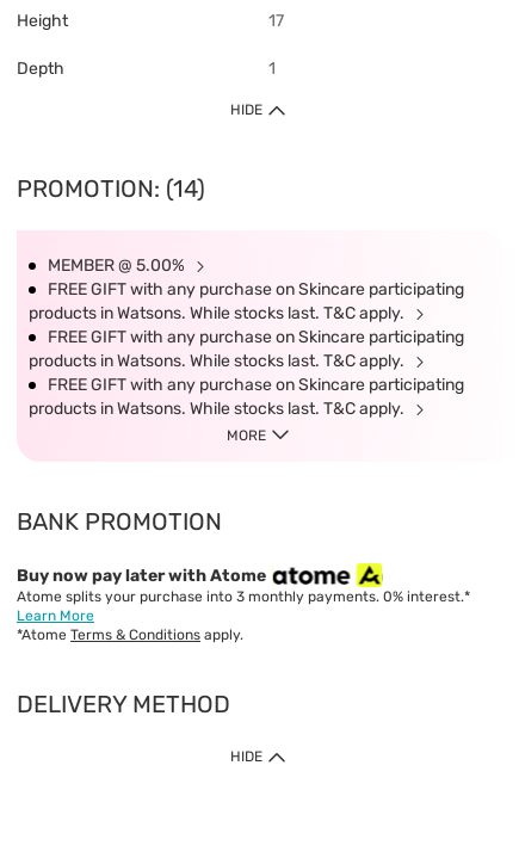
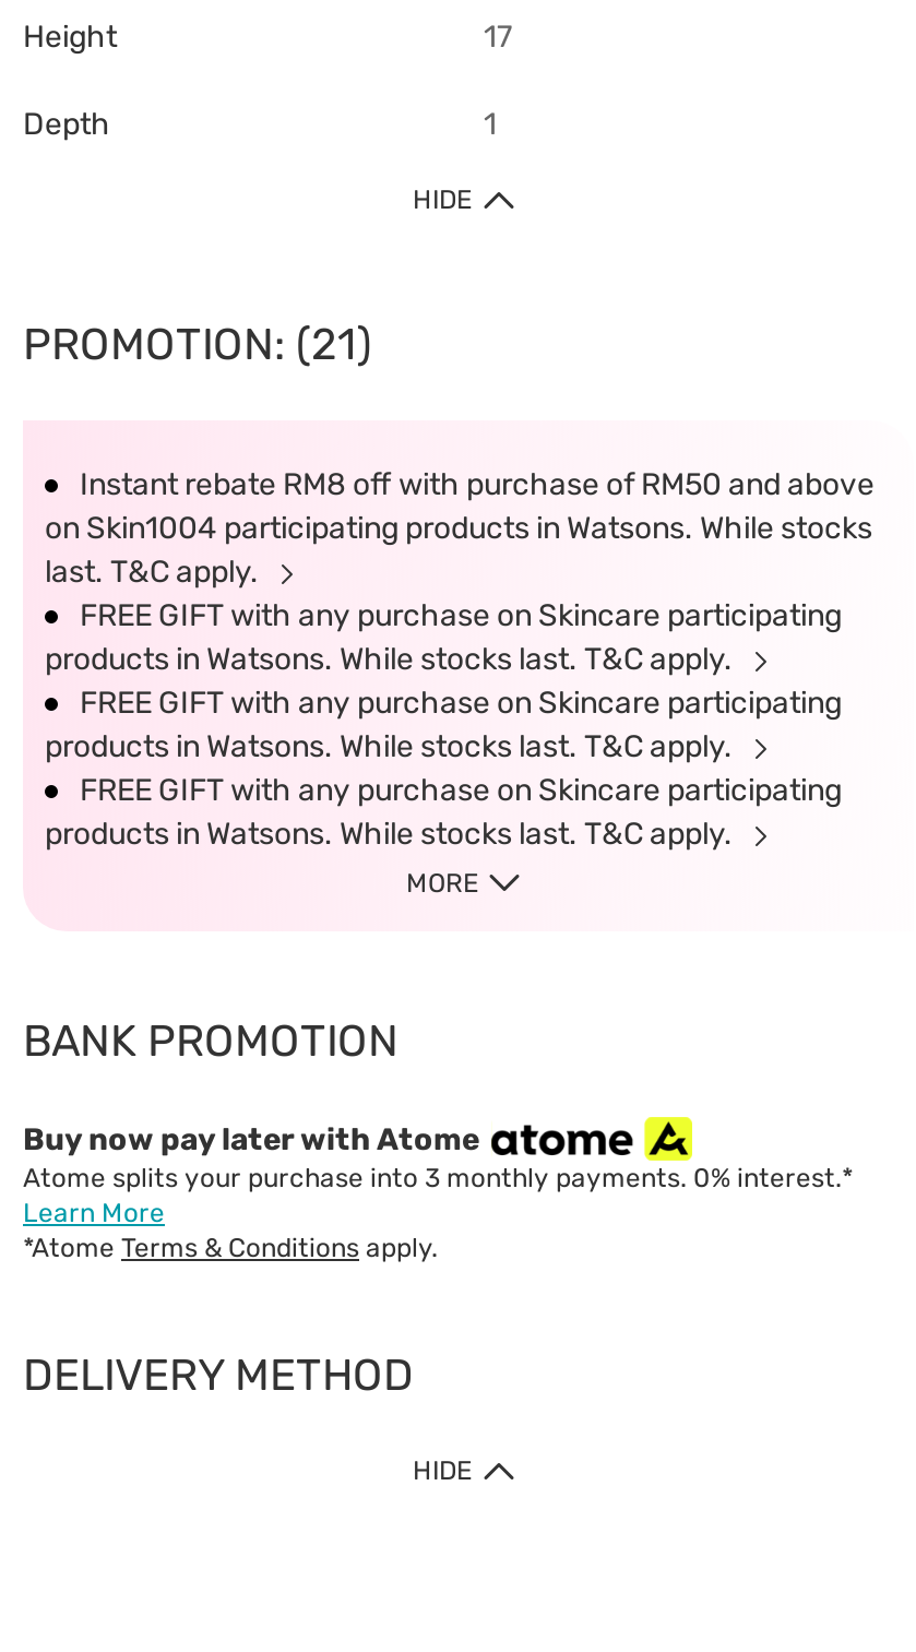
[17,174,205,203] PROMOTION: (14) -> [23,318,372,370] PROMOTION: (21)
[48,255,189,276] MEMBER @ 5.00% -> [45,466,875,591] Instant rebate RM8 off with purchase of RM50 and above | on Skin1004 participating products in Watsons. While stocks | last. T&C apply.

